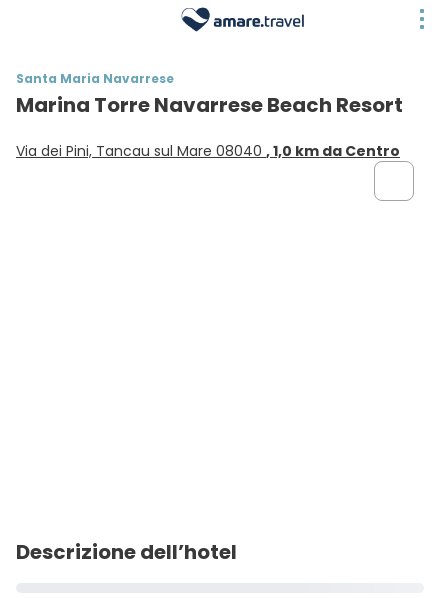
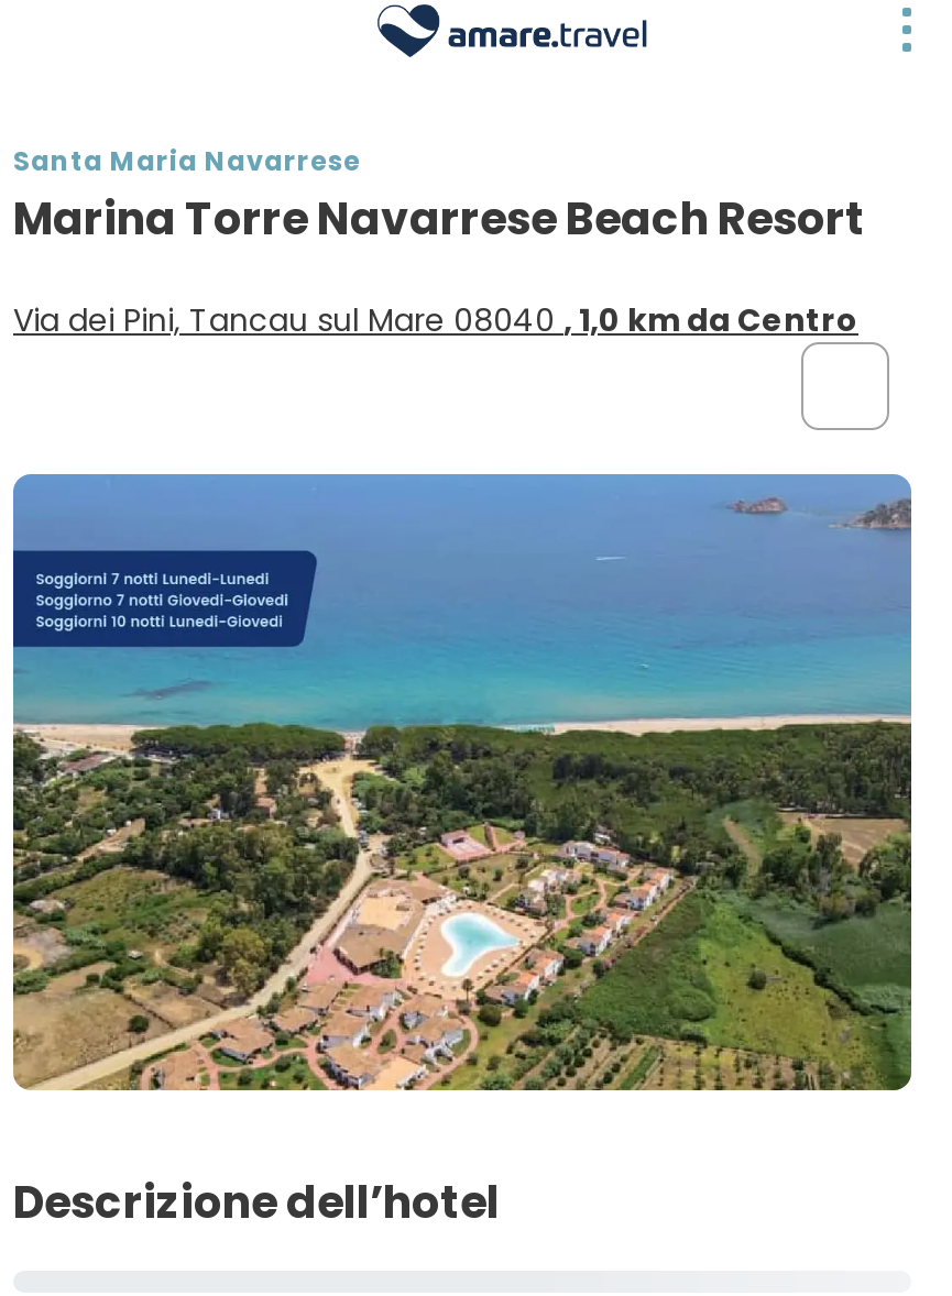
none -> [11,472,913,1092] [image]

